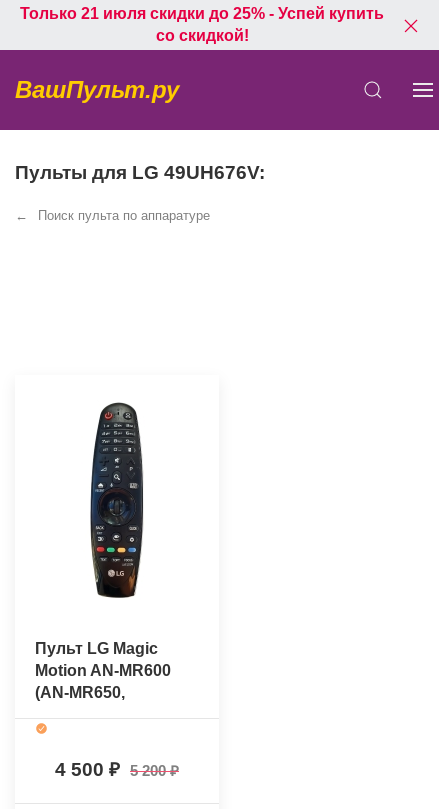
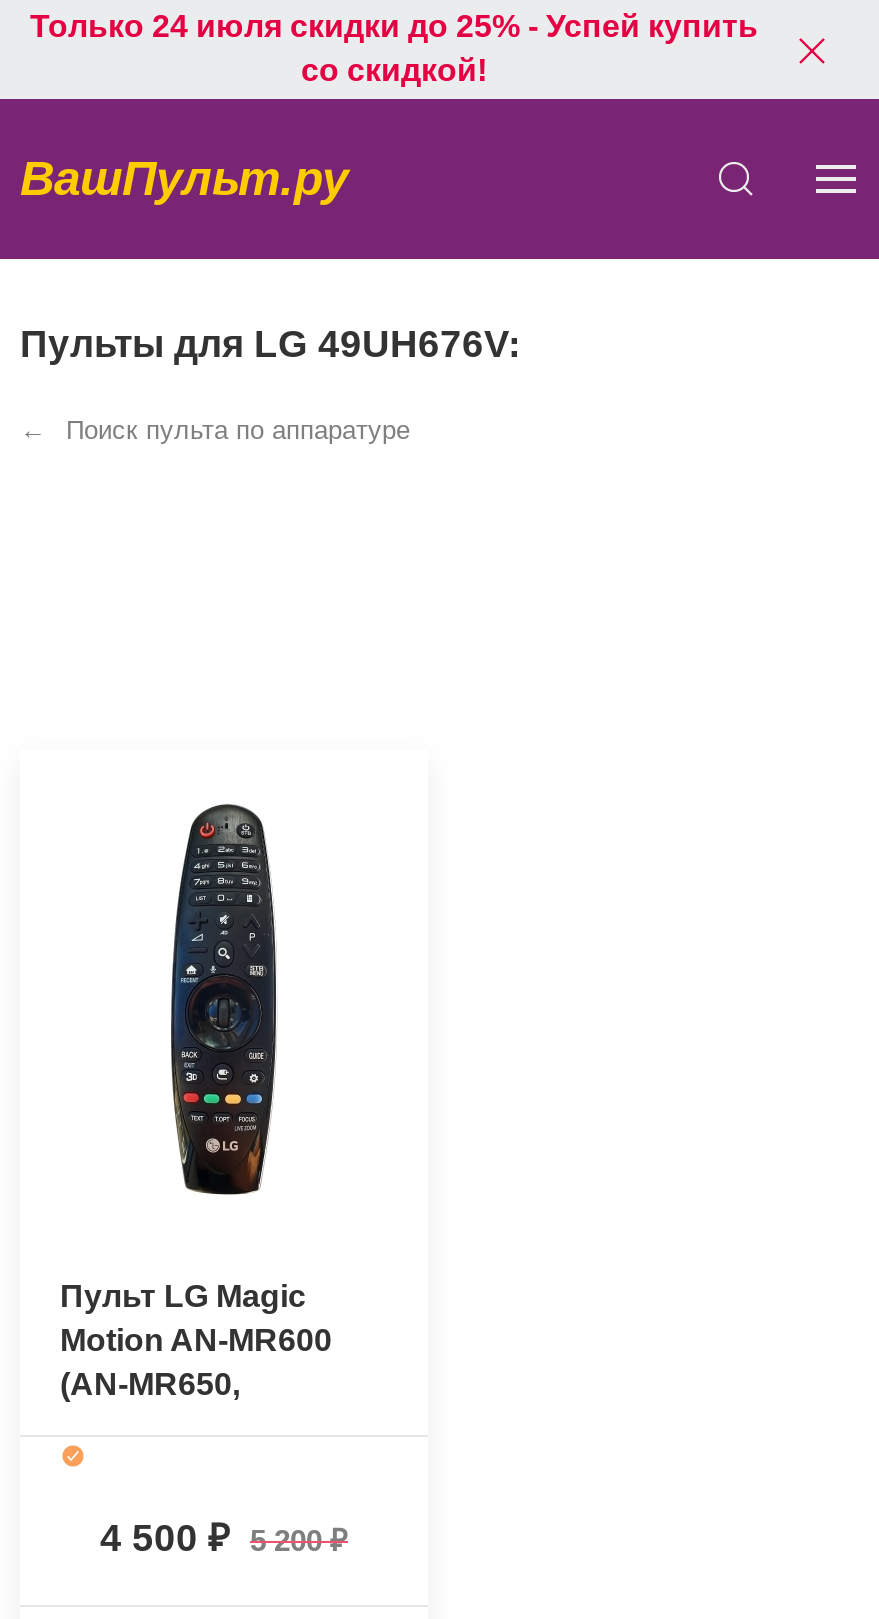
[20,5,384,22] Только 21 июля скидки до 25% - Успей купить -> [30,9,758,43] Только 24 июля скидки до 25% - Успей купить

